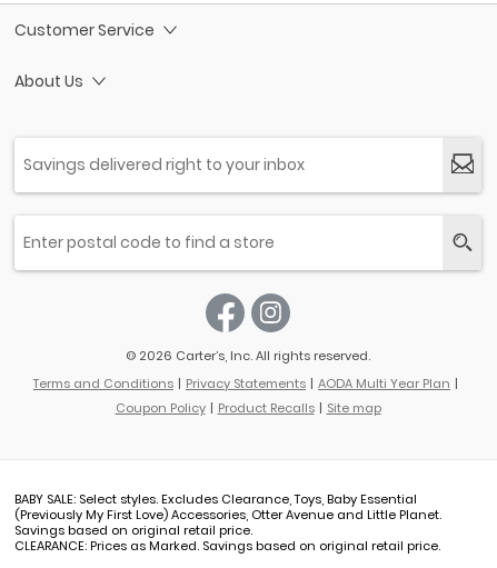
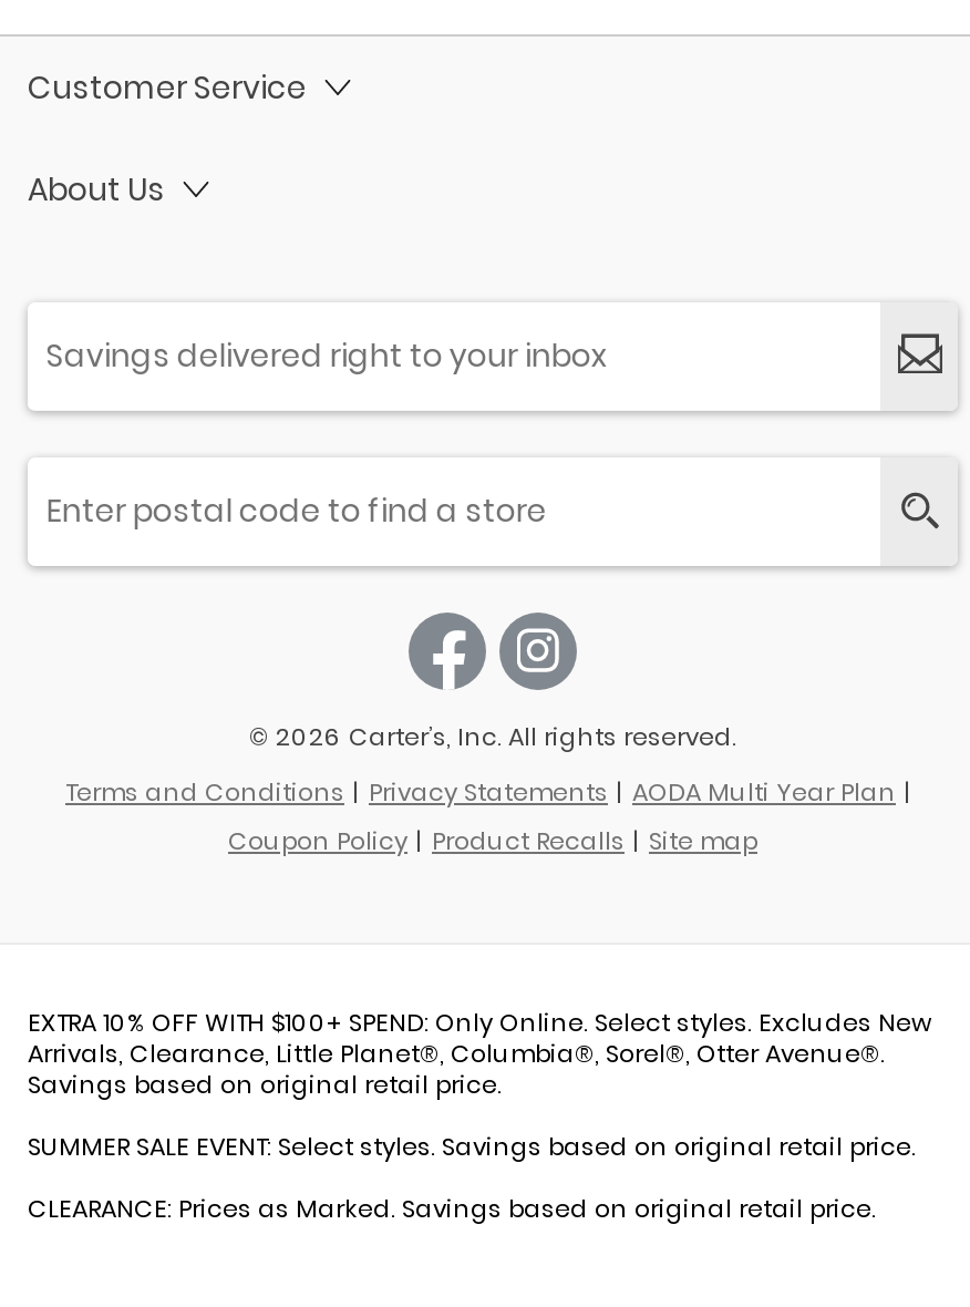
[14,490,441,523] BABY SALE: Select styles. Excludes Clearance, Toys, Baby Essential | (Previously My First Love) Accessories, Otter Avenue and Little Planet. -> [28,1004,931,1071] EXTRA 10% OFF WITH $100+ SPEND: Only Online. Select styles. Excludes New | Arrivals, Clearance, Little Planet®, Columbia®, Sorel®, Otter Avenue®.
none -> [28,1128,916,1164] SUMMER SALE EVENT: Select styles. Savings based on original retail price.

